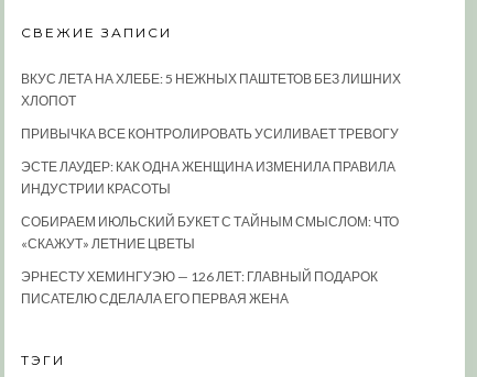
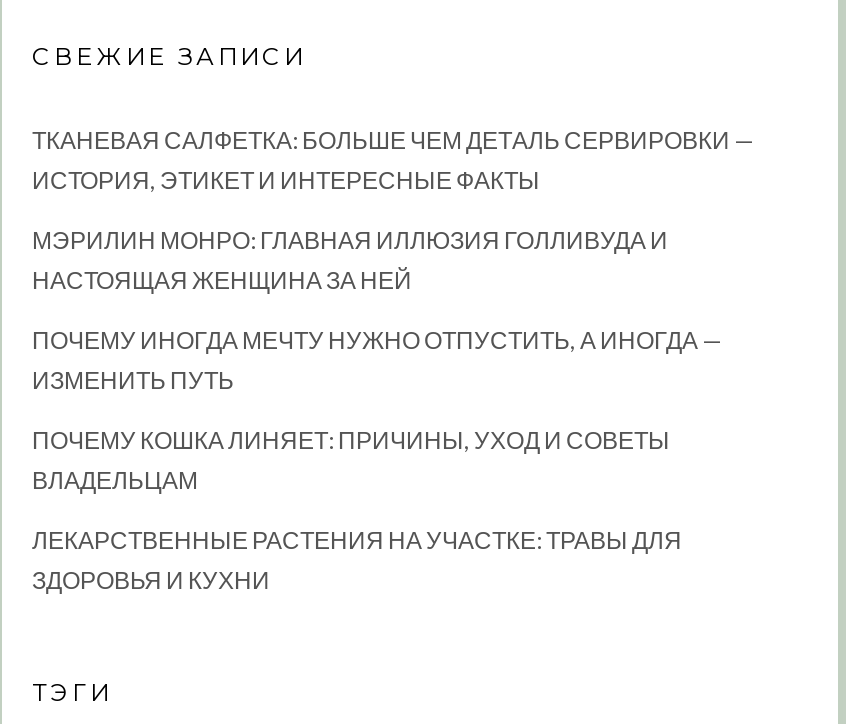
[21,70,401,108] ВКУС ЛЕТА НА ХЛЕБЕ: 5 НЕЖНЫХ ПАШТЕТОВ БЕЗ ЛИШНИХ | ХЛОПОТ -> [32,124,754,194] ТКАНЕВАЯ САЛФЕТКА: БОЛЬШЕ ЧЕМ ДЕТАЛЬ СЕРВИРОВКИ — | ИСТОРИЯ, ЭТИКЕТ И ИНТЕРЕСНЫЕ ФАКТЫ
[21,125,399,141] ПРИВЫЧКА ВСЕ КОНТРОЛИРОВАТЬ УСИЛИВАЕТ ТРЕВОГУ -> [32,224,668,294] МЭРИЛИН МОНРО: ГЛАВНАЯ ИЛЛЮЗИЯ ГОЛЛИВУДА И | НАСТОЯЩАЯ ЖЕНЩИНА ЗА НЕЙ
[21,158,395,196] ЭСТЕ ЛАУДЕР: КАК ОДНА ЖЕНЩИНА ИЗМЕНИЛА ПРАВИЛА | ИНДУСТРИИ КРАСОТЫ -> [32,324,722,394] ПОЧЕМУ ИНОГДА МЕЧТУ НУЖНО ОТПУСТИТЬ, А ИНОГДА — | ИЗМЕНИТЬ ПУТЬ
[21,213,399,251] СОБИРАЕМ ИЮЛЬСКИЙ БУКЕТ С ТАЙНЫМ СМЫСЛОМ: ЧТО | «СКАЖУТ» ЛЕТНИЕ ЦВЕТЫ -> [32,424,670,494] ПОЧЕМУ КОШКА ЛИНЯЕТ: ПРИЧИНЫ, УХОД И СОВЕТЫ | ВЛАДЕЛЬЦАМ
[21,268,378,306] ЭРНЕСТУ ХЕМИНГУЭЮ — 126 ЛЕТ: ГЛАВНЫЙ ПОДАРОК | ПИСАТЕЛЮ СДЕЛАЛА ЕГО ПЕРВАЯ ЖЕНА -> [32,524,682,594] ЛЕКАРСТВЕННЫЕ РАСТЕНИЯ НА УЧАСТКЕ: ТРАВЫ ДЛЯ | ЗДОРОВЬЯ И КУХНИ

